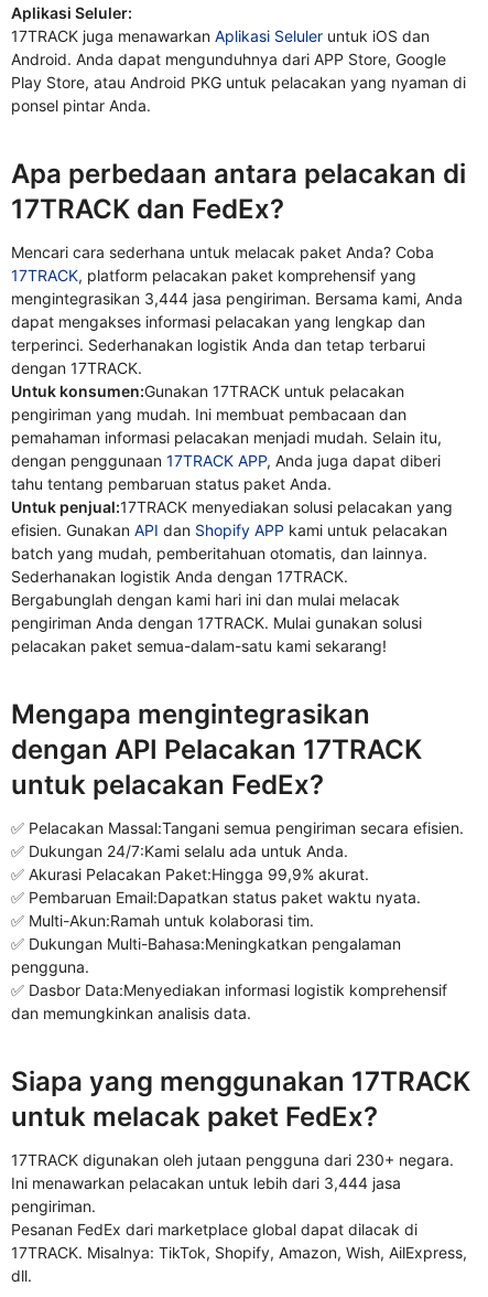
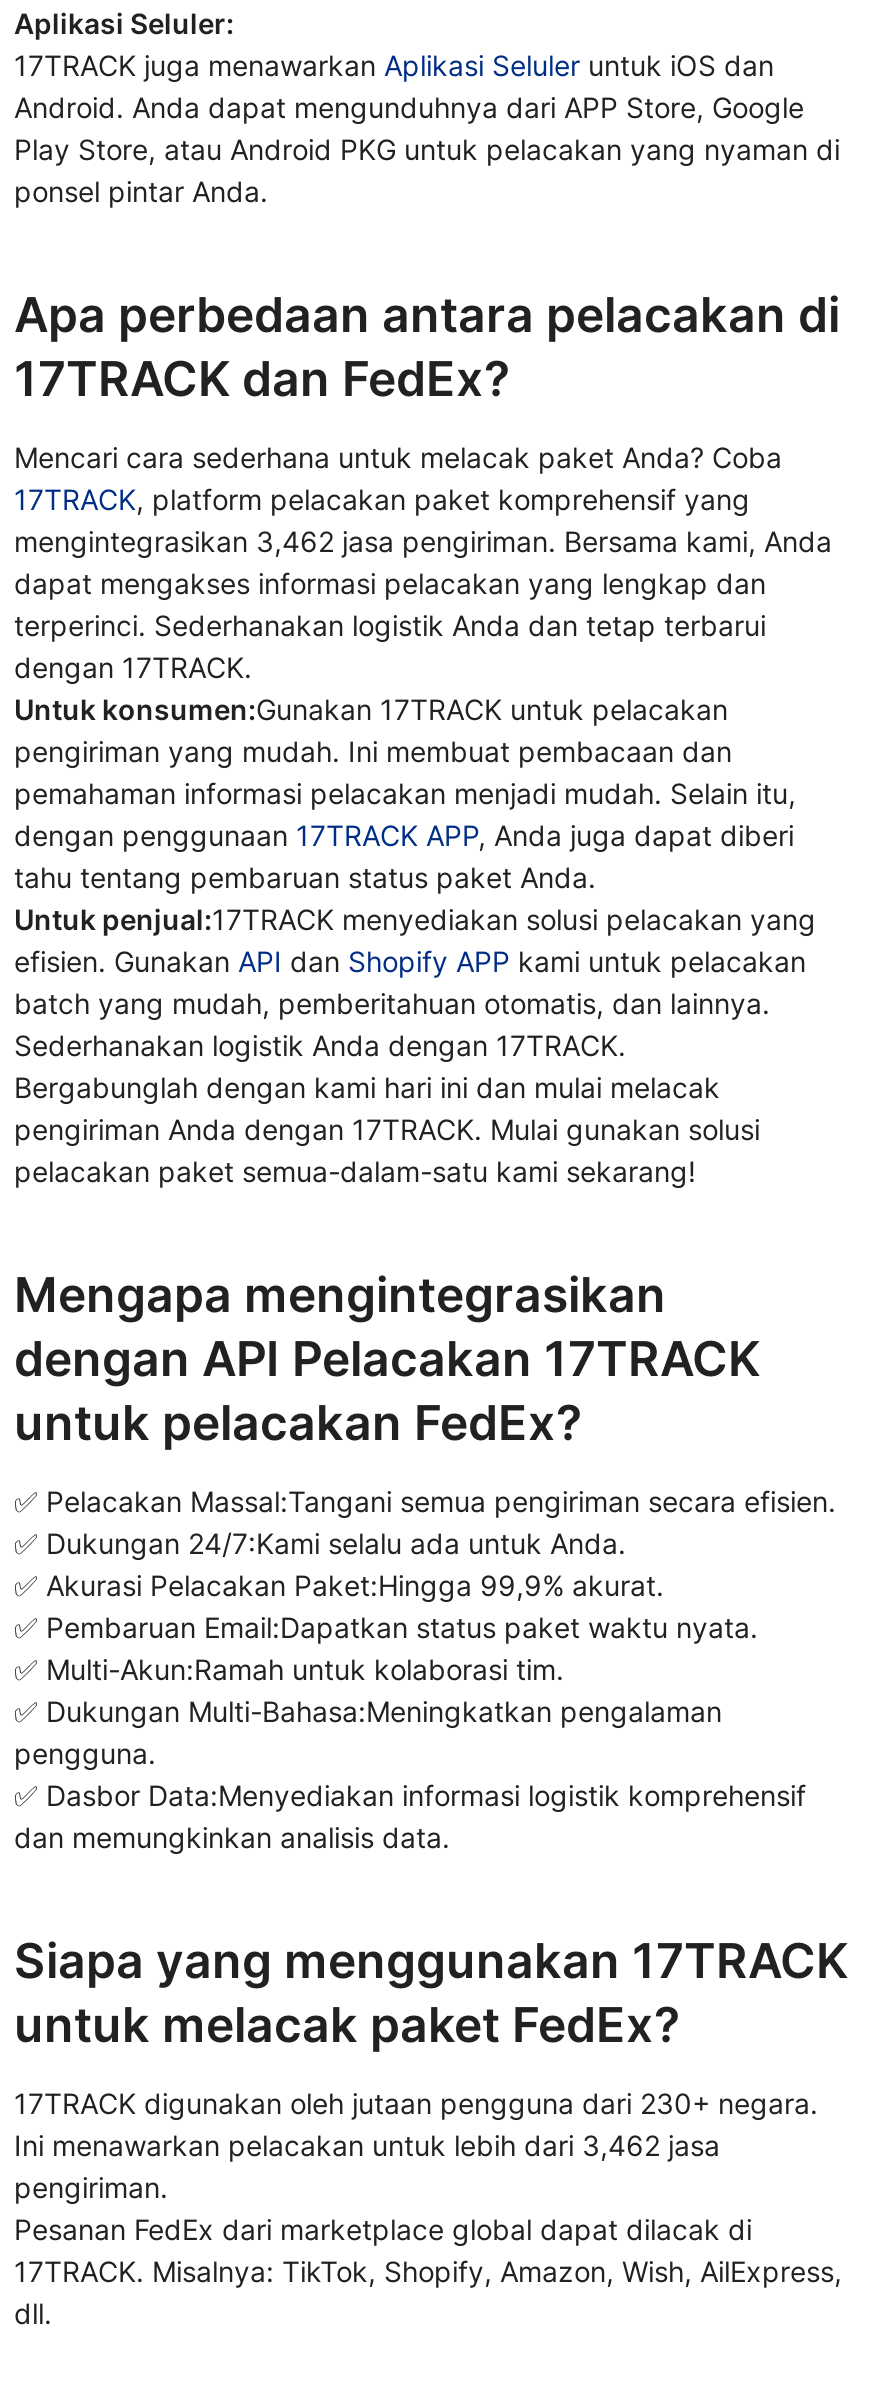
[11,289,463,308] mengintegrasikan 3,444 jasa pengiriman. Bersama kami, Anda -> [14,524,832,558] mengintegrasikan 3,462 jasa pengiriman. Bersama kami, Anda
[11,1173,401,1192] Ini menawarkan pelacakan untuk lebih dari 3,444 jasa -> [14,2128,720,2162] Ini menawarkan pelacakan untuk lebih dari 3,462 jasa

